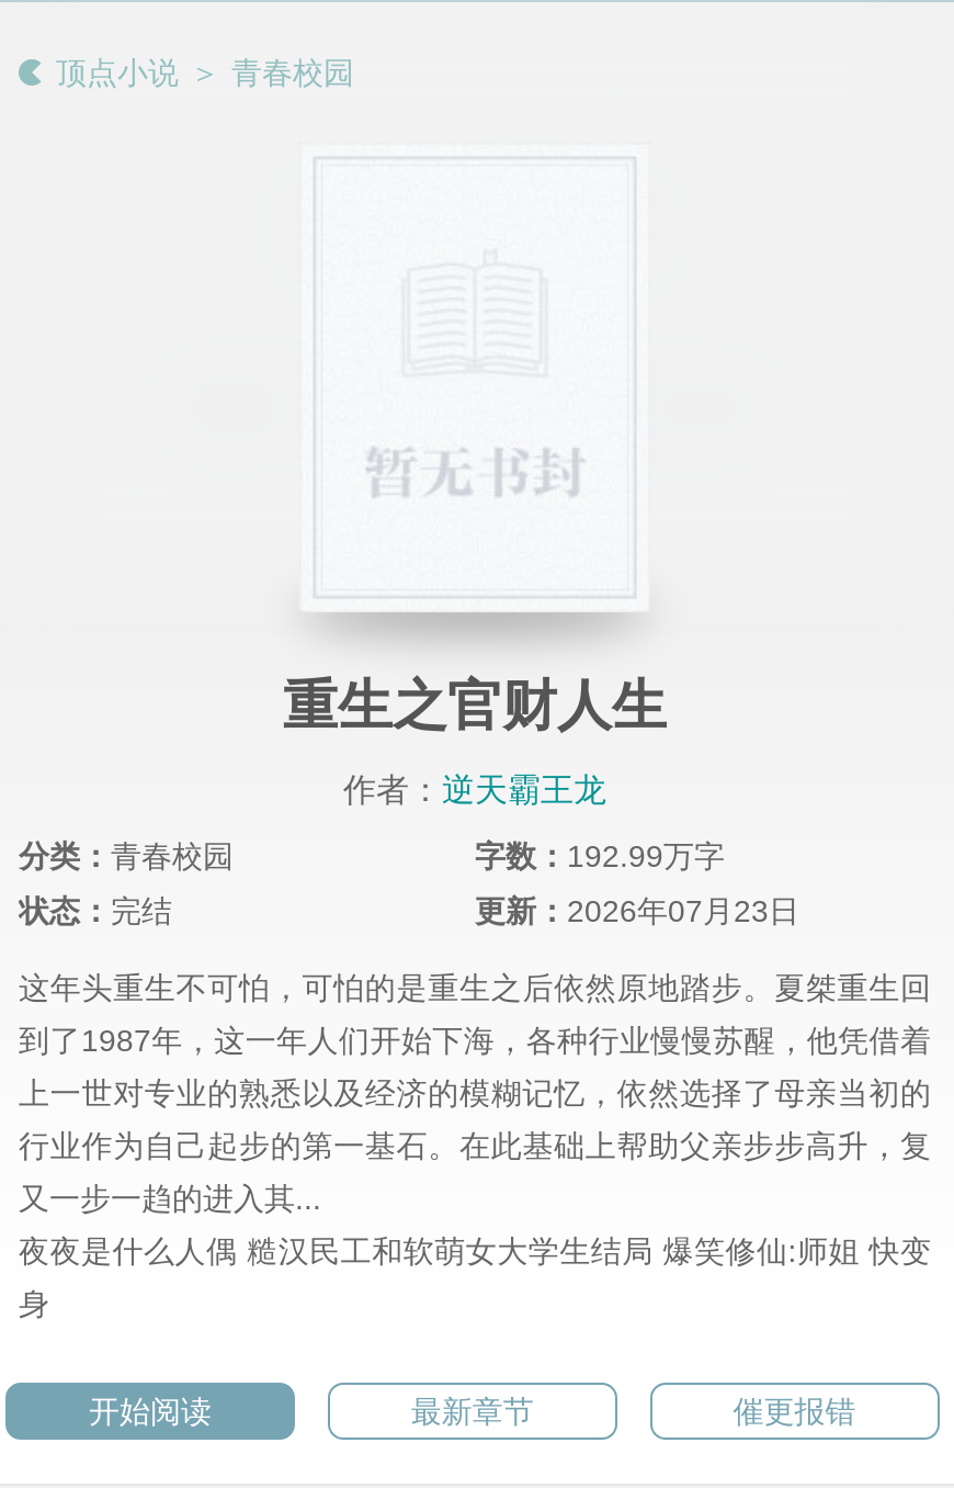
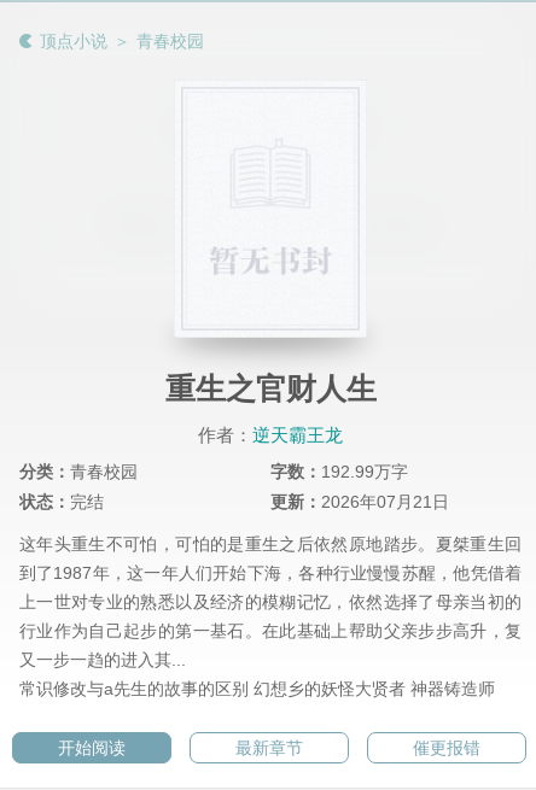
[475,894,799,929] 更新：2026年07月23日 -> [270,493,449,512] 更新：2026年07月21日
[19,1235,931,1322] 夜夜是什么人偶 糙汉民工和软萌女大学生结局 爆笑修仙:师姐 快变 | 身 -> [19,680,495,699] 常识修改与a先生的故事的区别 幻想乡的妖怪大贤者 神器铸造师

